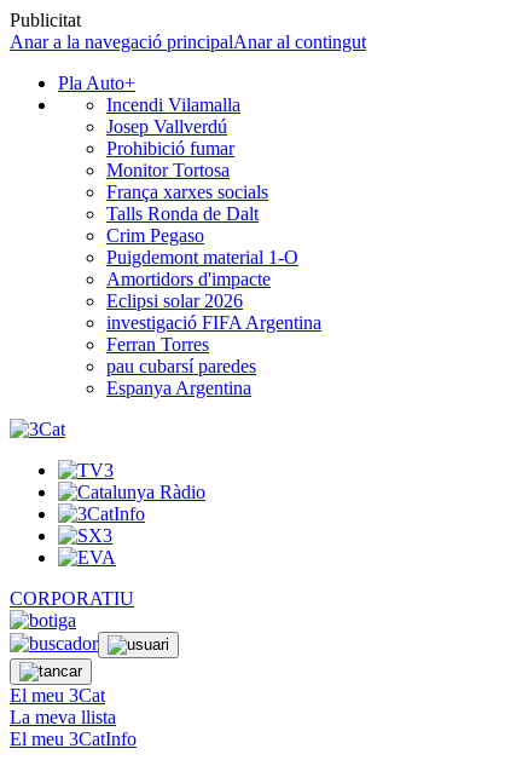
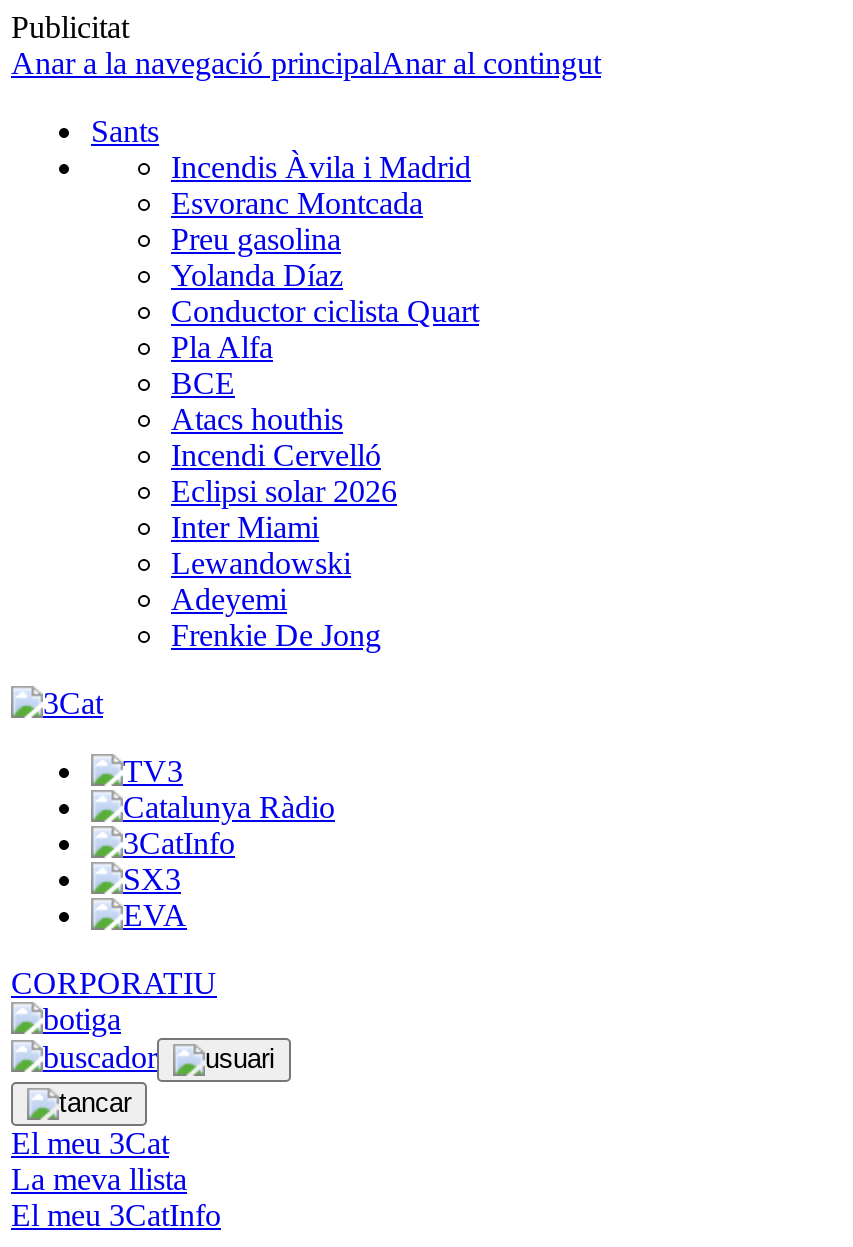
[58,73,298,289] Pla Auto+ | Incendi Vilamalla | Josep Vallverdú | Prohibició fumar | Monitor Tortosa | França xarxes socials | Talls Ronda de Dalt | Crim Pegaso | Puigdemont material 1-O | Amortidors d'impacte -> [91,114,479,472] Sants | Incendis Àvila i Madrid | Esvoranc Montcada | Preu gasolina | Yolanda Díaz | Conductor ciclista Quart | Pla Alfa | BCE | Atacs houthis | Incendi Cervelló
[106,312,321,398] investigació FIFA Argentina | Ferran Torres | pau cubarsí paredes | Espanya Argentina -> [171,510,381,652] Inter Miami | Lewandowski | Adeyemi | Frenkie De Jong

